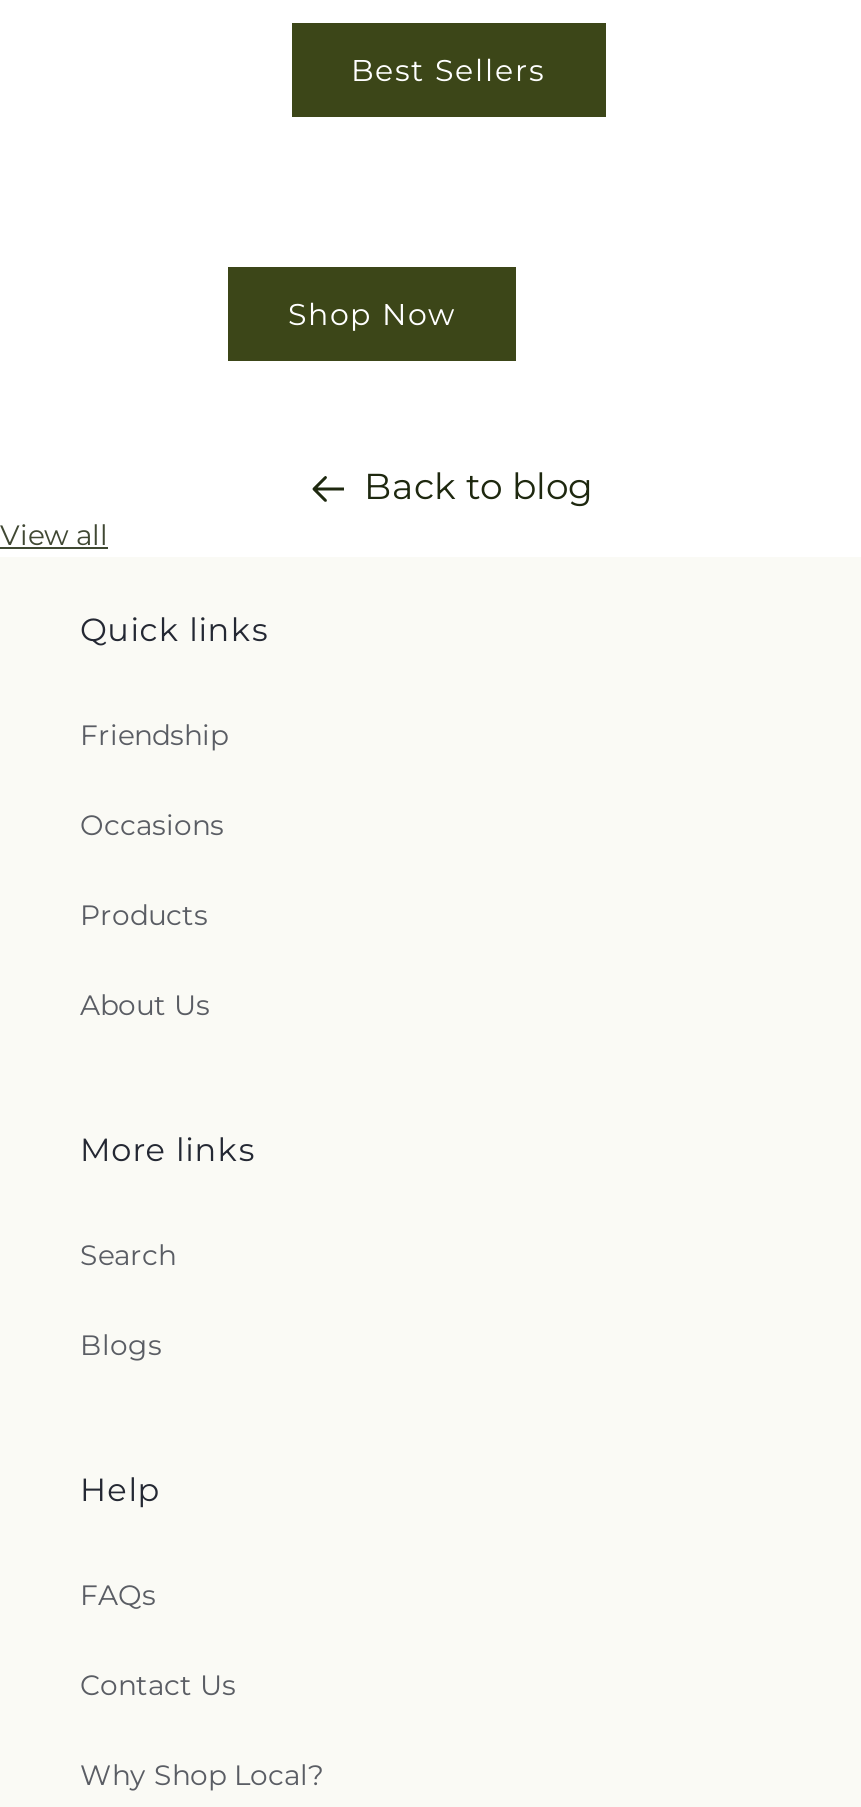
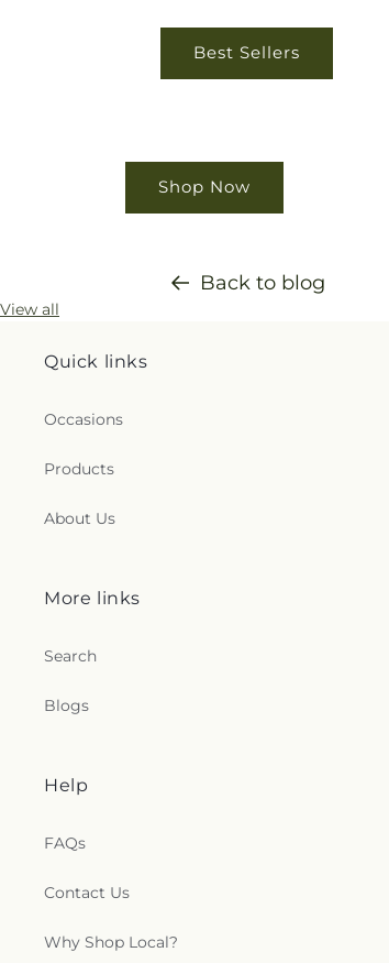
[80,717,228,753] Friendship -> none

